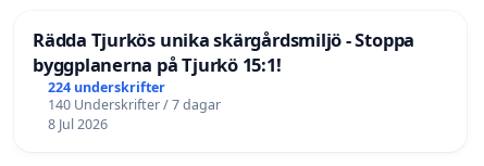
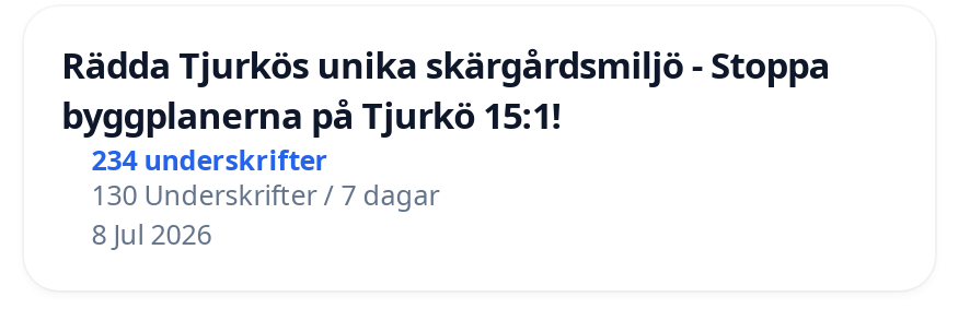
[48,78,165,97] 224 underskrifter -> [92,143,328,180] 234 underskrifter
[48,96,221,114] 140 Underskrifter / 7 dagar -> [92,178,440,215] 130 Underskrifter / 7 dagar

